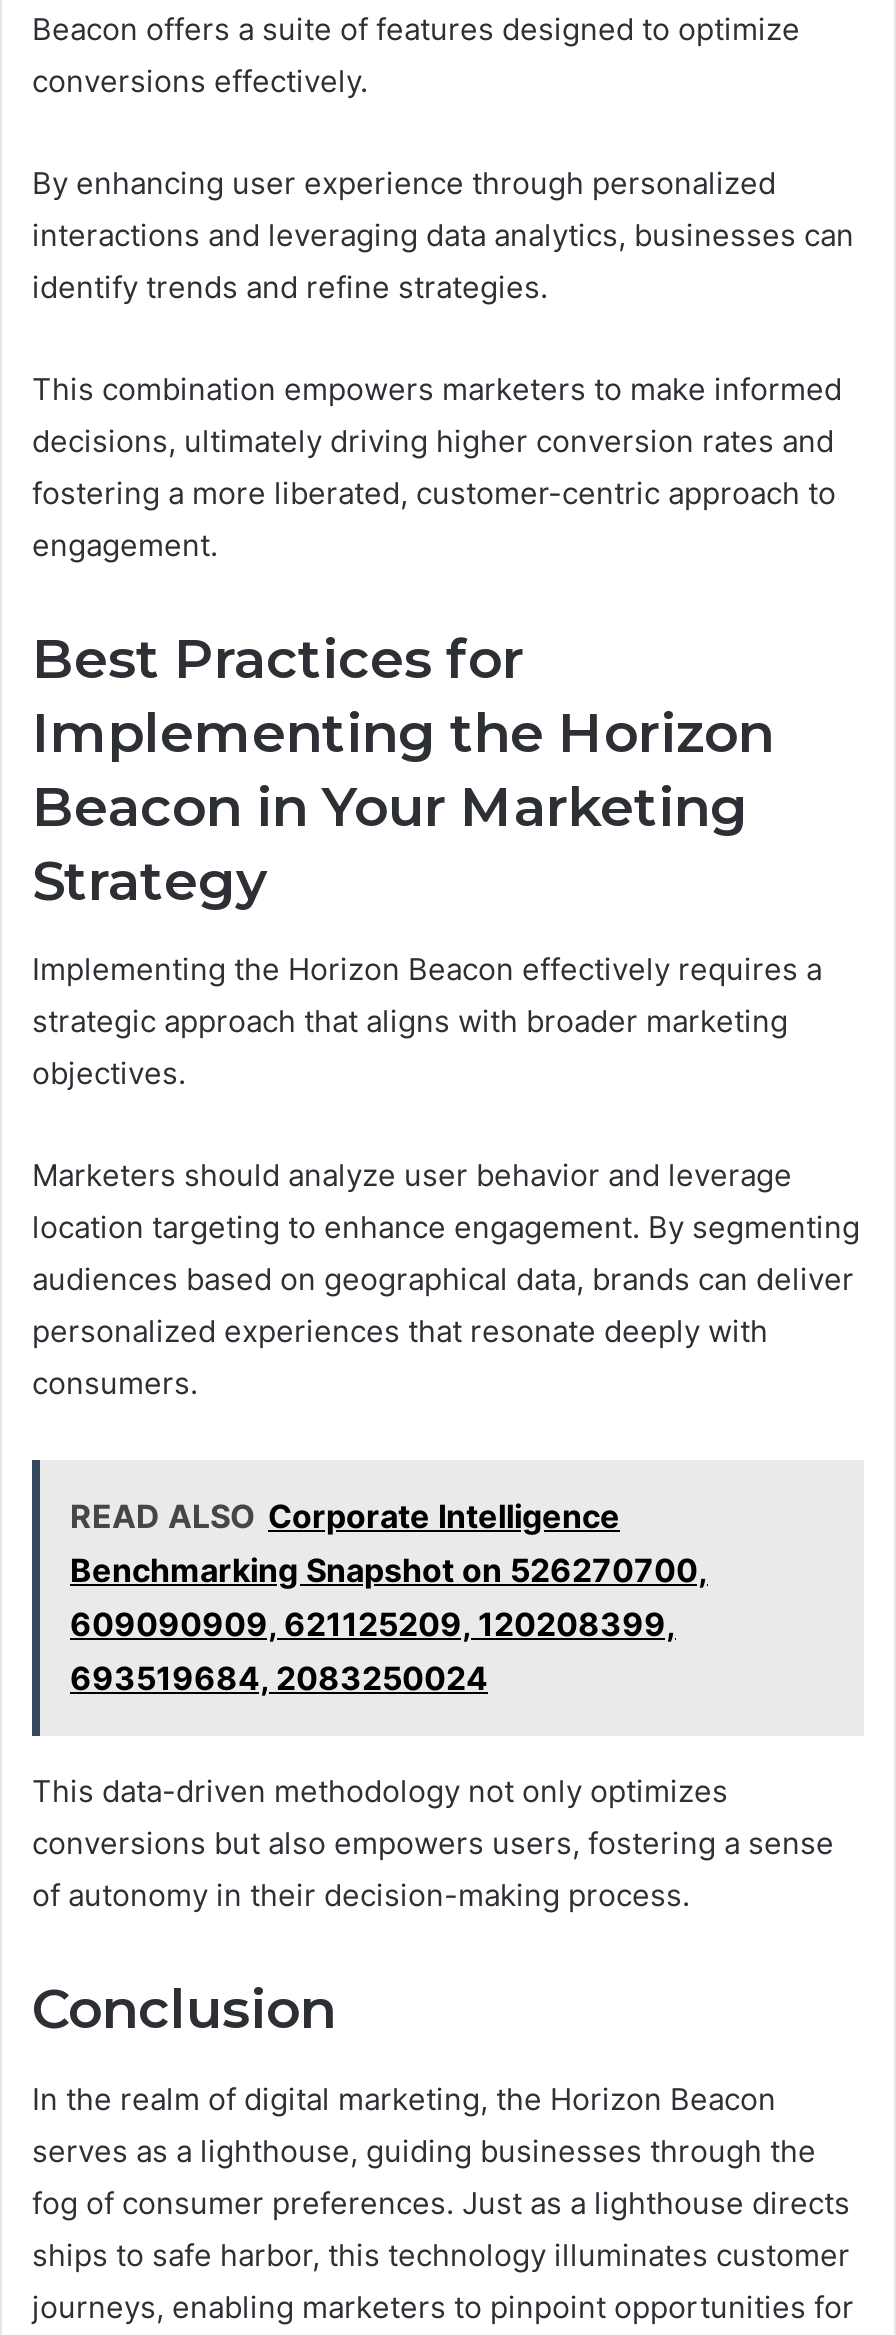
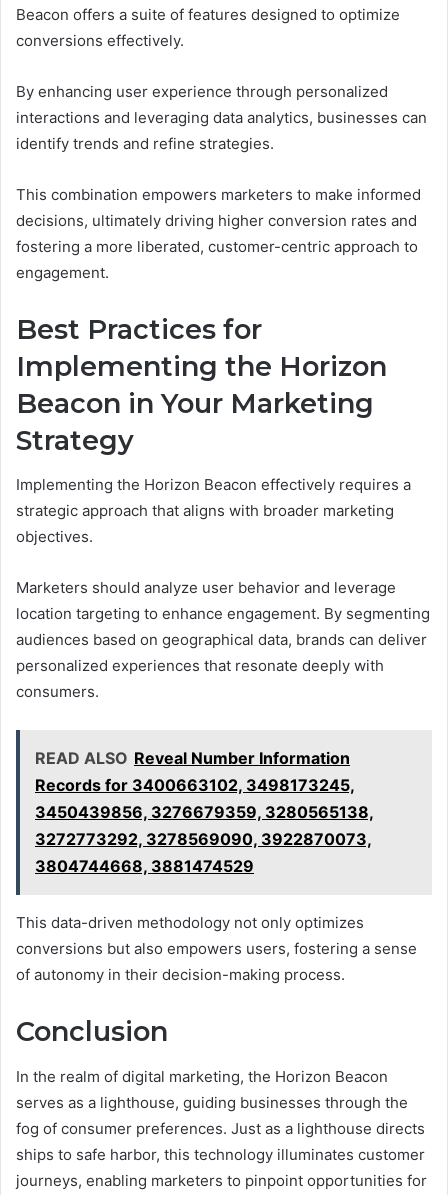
[70,1497,708,1699] READ ALSO Corporate Intelligence | Benchmarking Snapshot on 526270700, | 609090909, 621125209, 120208399, | 693519684, 2083250024 -> [35,748,374,876] READ ALSO Reveal Number Information | Records for 3400663102, 3498173245, | 3450439856, 3276679359, 3280565138, | 3272773292, 3278569090, 3922870073, | 3804744668, 3881474529

